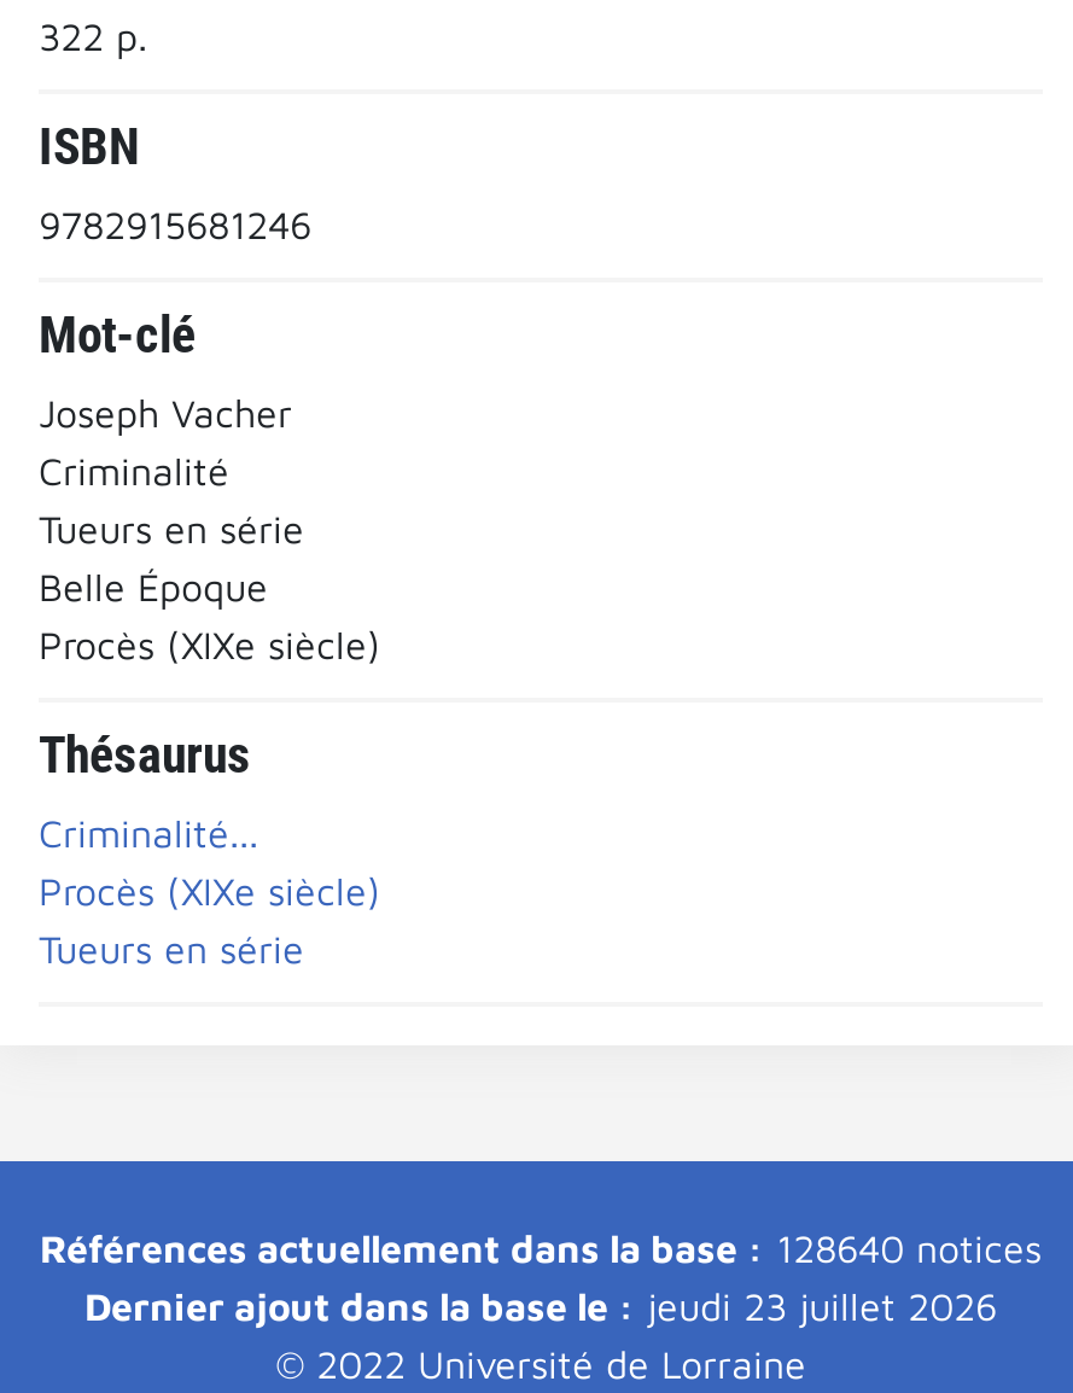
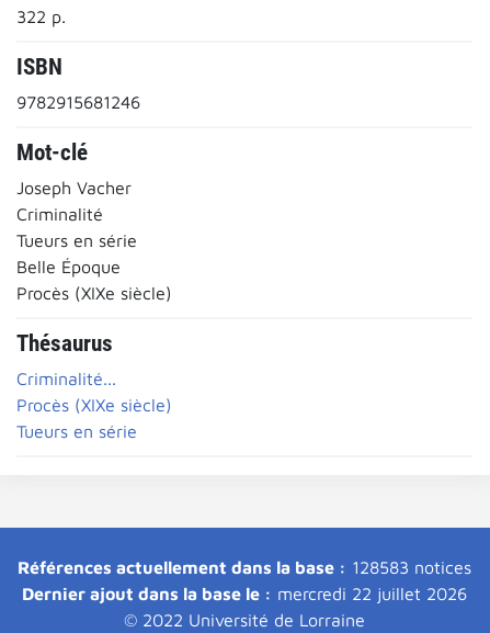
[40,1225,1042,1269] Références actuellement dans la base : 128640 notices -> [18,557,471,577] Références actuellement dans la base : 128583 notices
[84,1283,997,1327] Dernier ajout dans la base le : jeudi 23 juillet 2026 -> [22,583,467,603] Dernier ajout dans la base le : mercredi 22 juillet 2026

